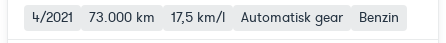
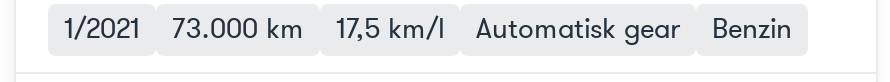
[32,8,399,27] 4/2021 73.000 km 17,5 km/l Automatisk gear Benzin -> [64,10,792,48] 1/2021 73.000 km 17,5 km/l Automatisk gear Benzin

